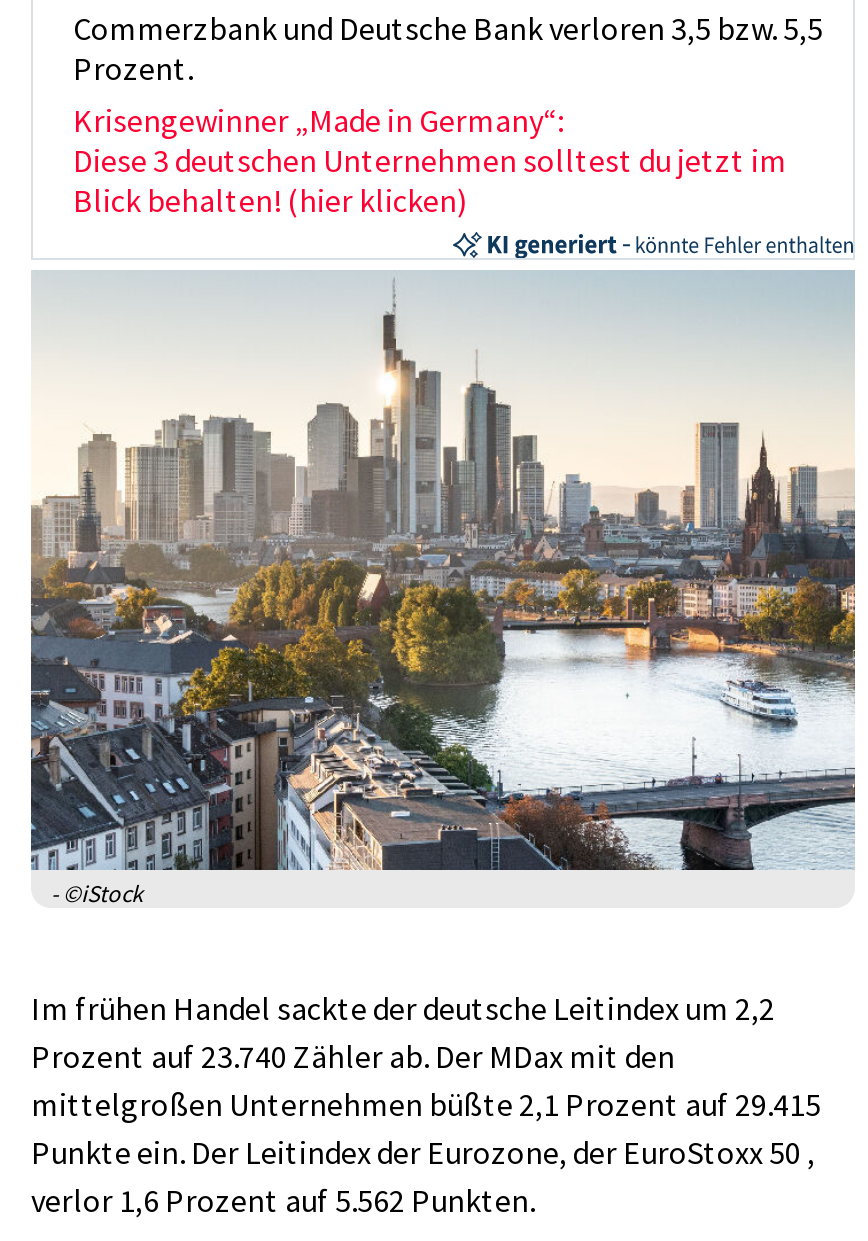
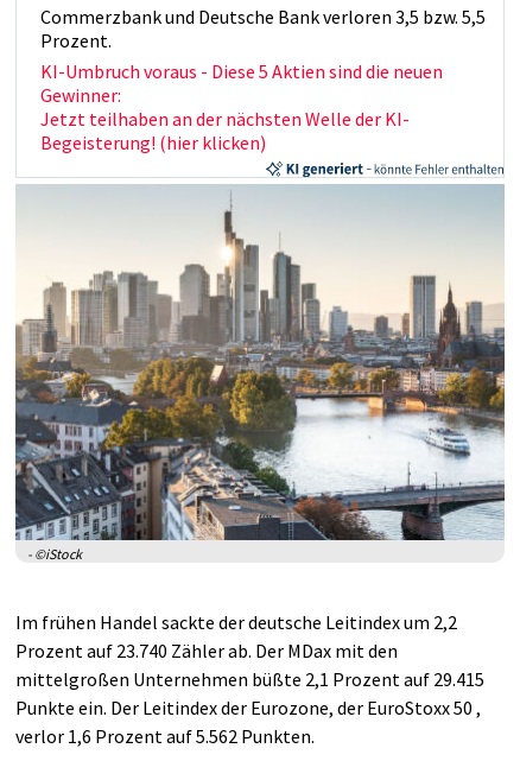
[73,100,787,220] Krisengewinner „Made in Germany“: | Diese 3 deutschen Unternehmen solltest du jetzt im | Blick behalten! (hier klicken) -> [40,59,443,154] KI-Umbruch voraus - Diese 5 Aktien sind die neuen | Gewinner: | Jetzt teilhaben an der nächsten Welle der KI- | Begeisterung! (hier klicken)

